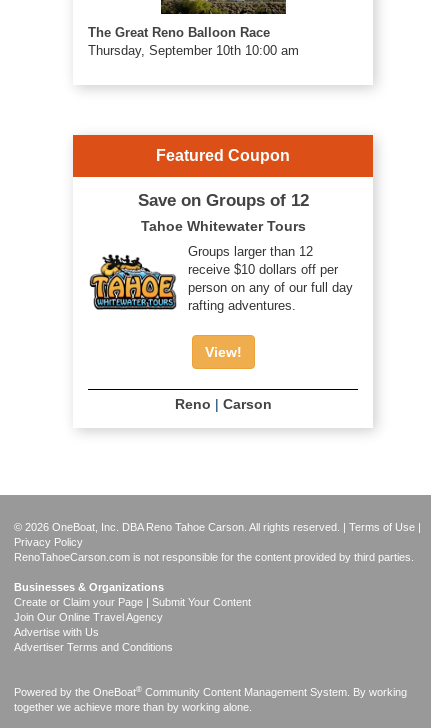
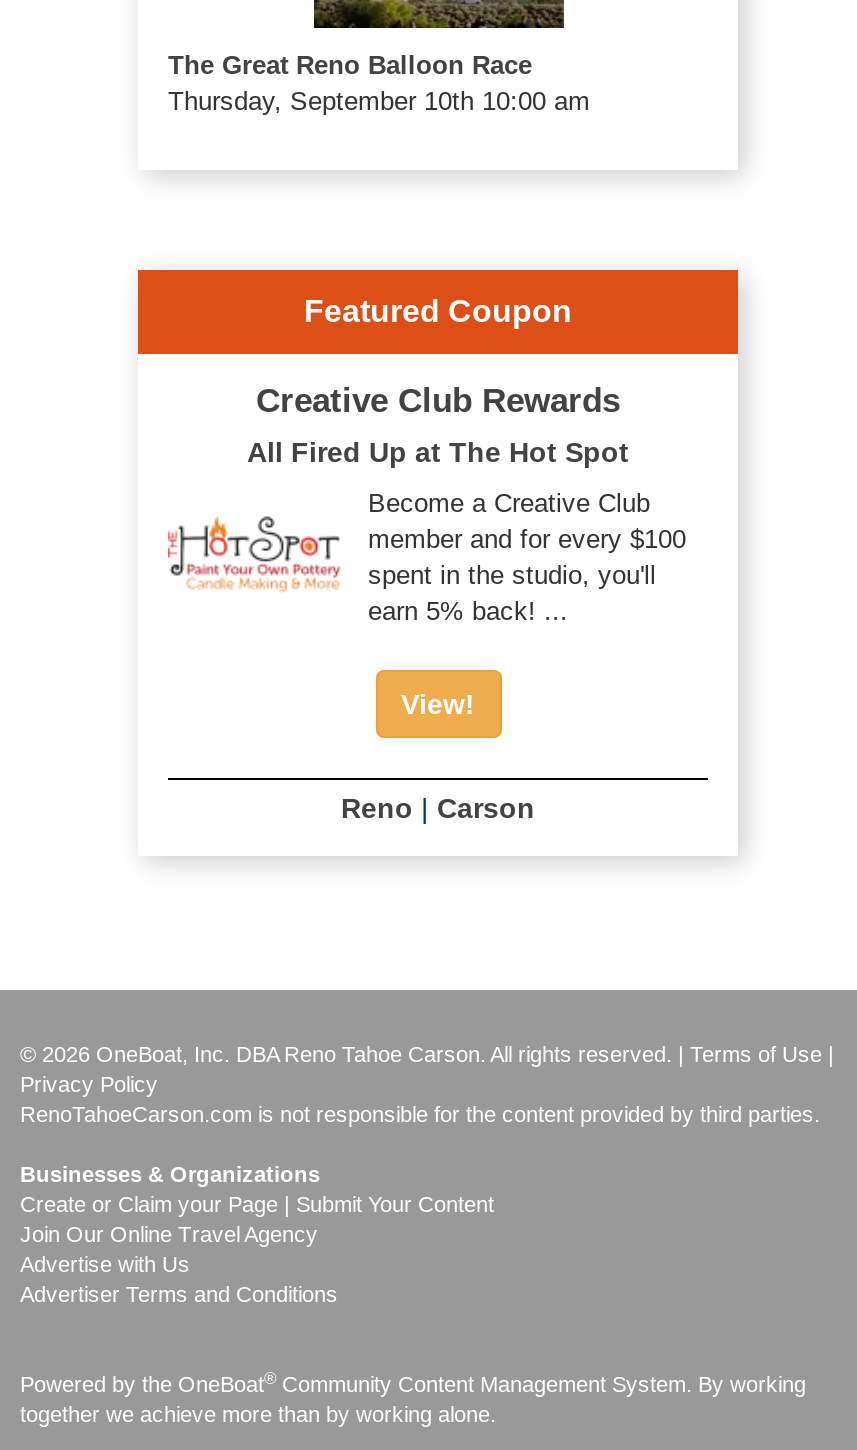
[137,191,308,234] Save on Groups of 12 | Tahoe Whitewater Tours -> [247,382,629,468] Creative Club Rewards | All Fired Up at The Hot Spot
[88,244,353,313] [image] | Groups larger than 12 | receive $10 dollars off per | person on any of our full day | rafting adventures. -> [166,488,686,626] [image] | Become a Creative Club | member and for every $100 | spent in the studio, you'll | earn 5% back! ...

